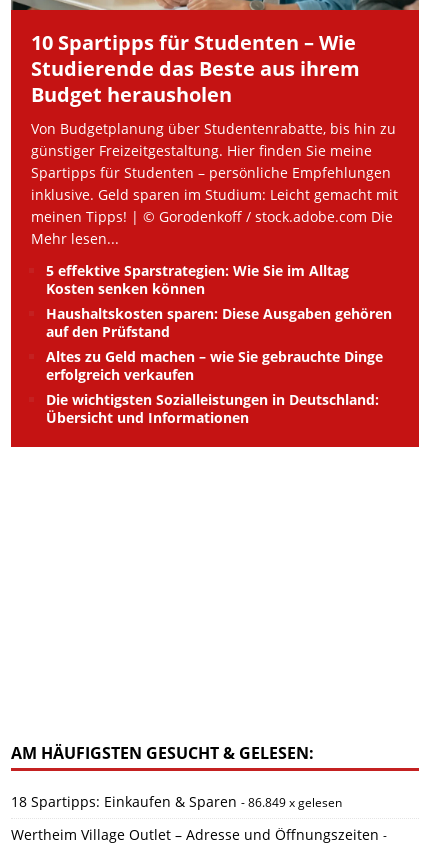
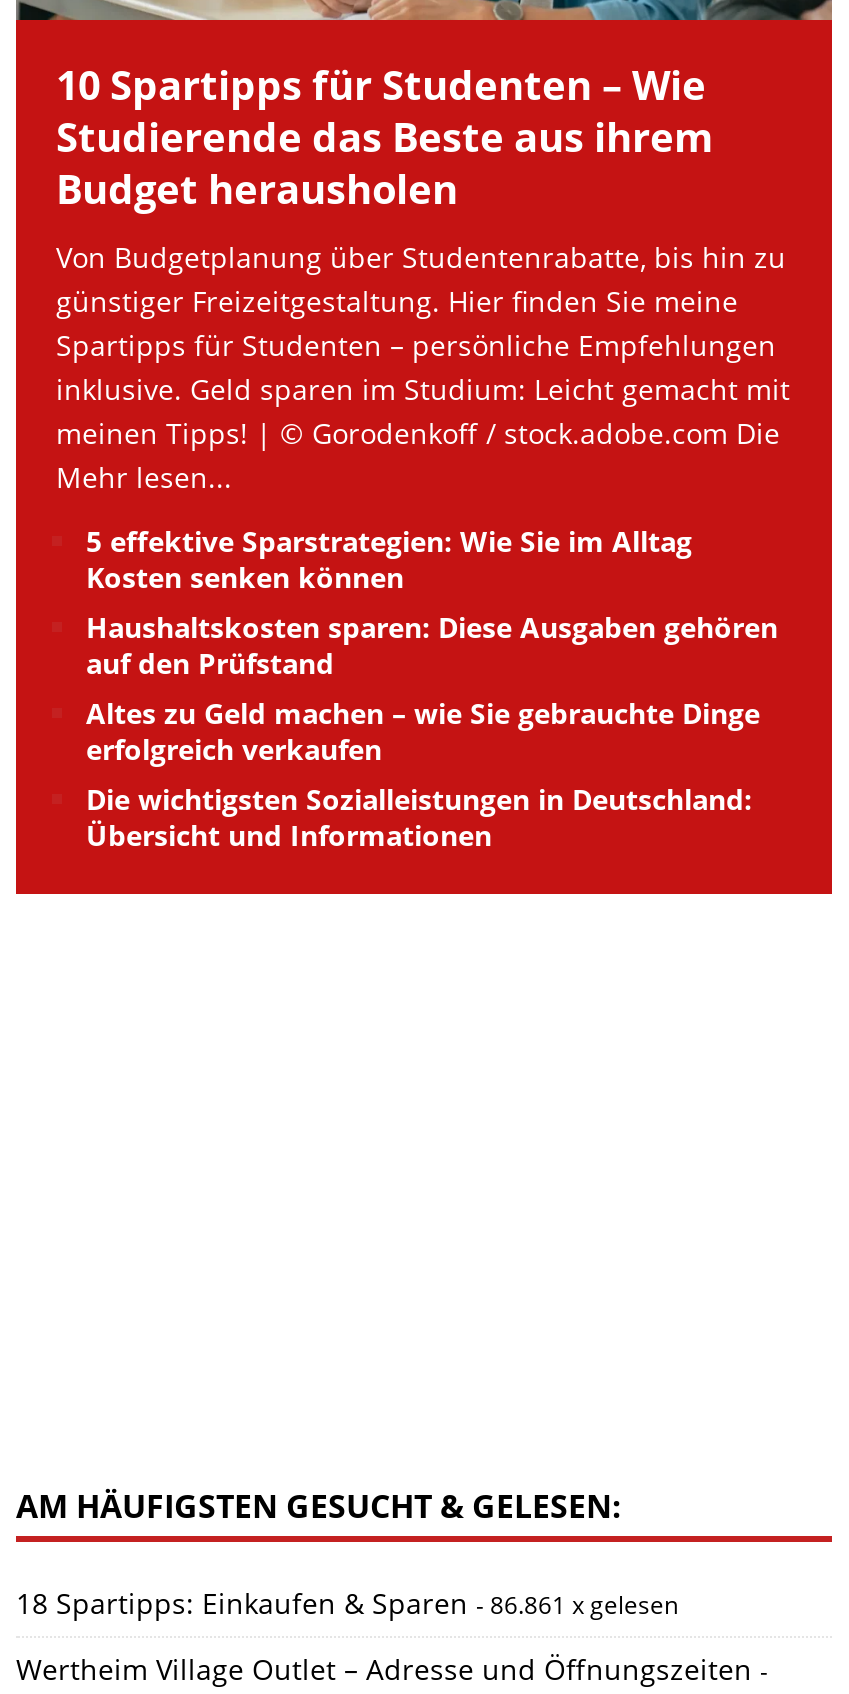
[11,792,342,811] 18 Spartipps: Einkaufen & Sparen - 86.849 x gelesen -> [16,1583,678,1621] 18 Spartipps: Einkaufen & Sparen - 86.861 x gelesen

